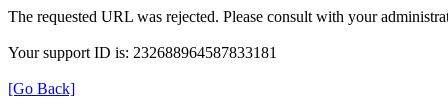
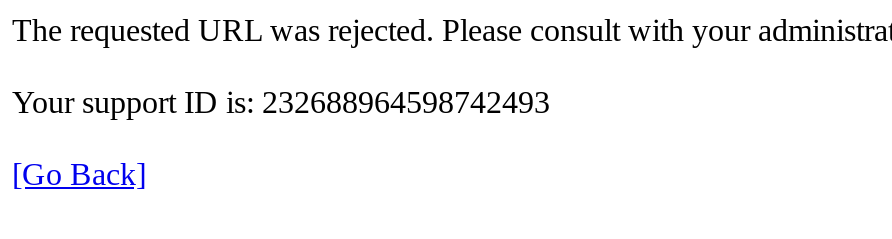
[8,44,277,61] Your support ID is: 232688964587833181 -> [12,85,550,119] Your support ID is: 232688964598742493

